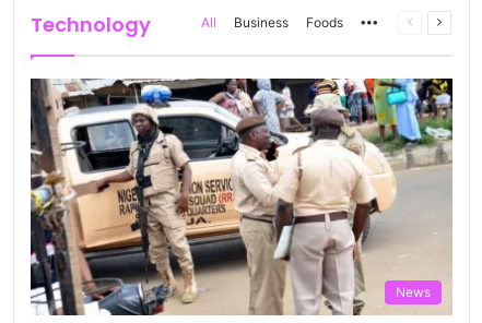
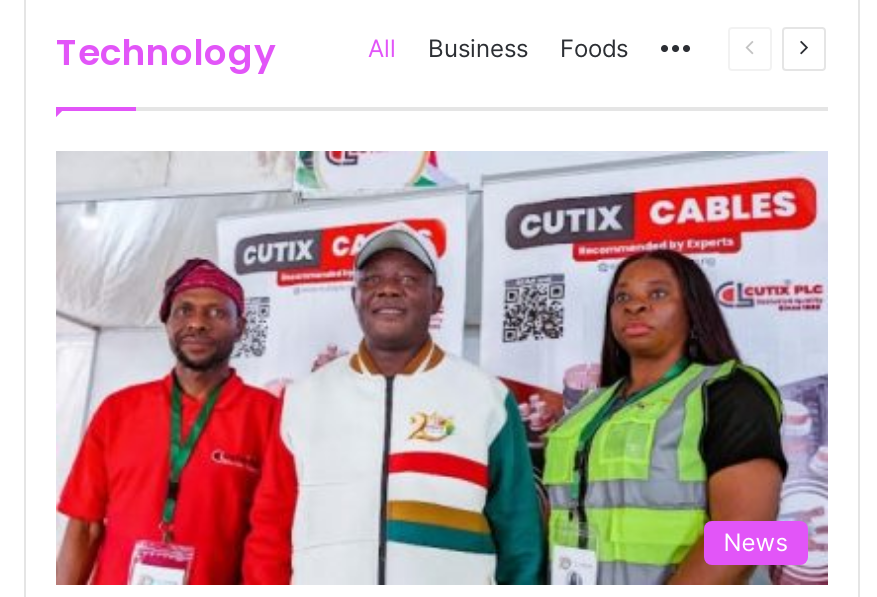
[30,77,454,316] [image] -> [54,149,828,587] [image]

